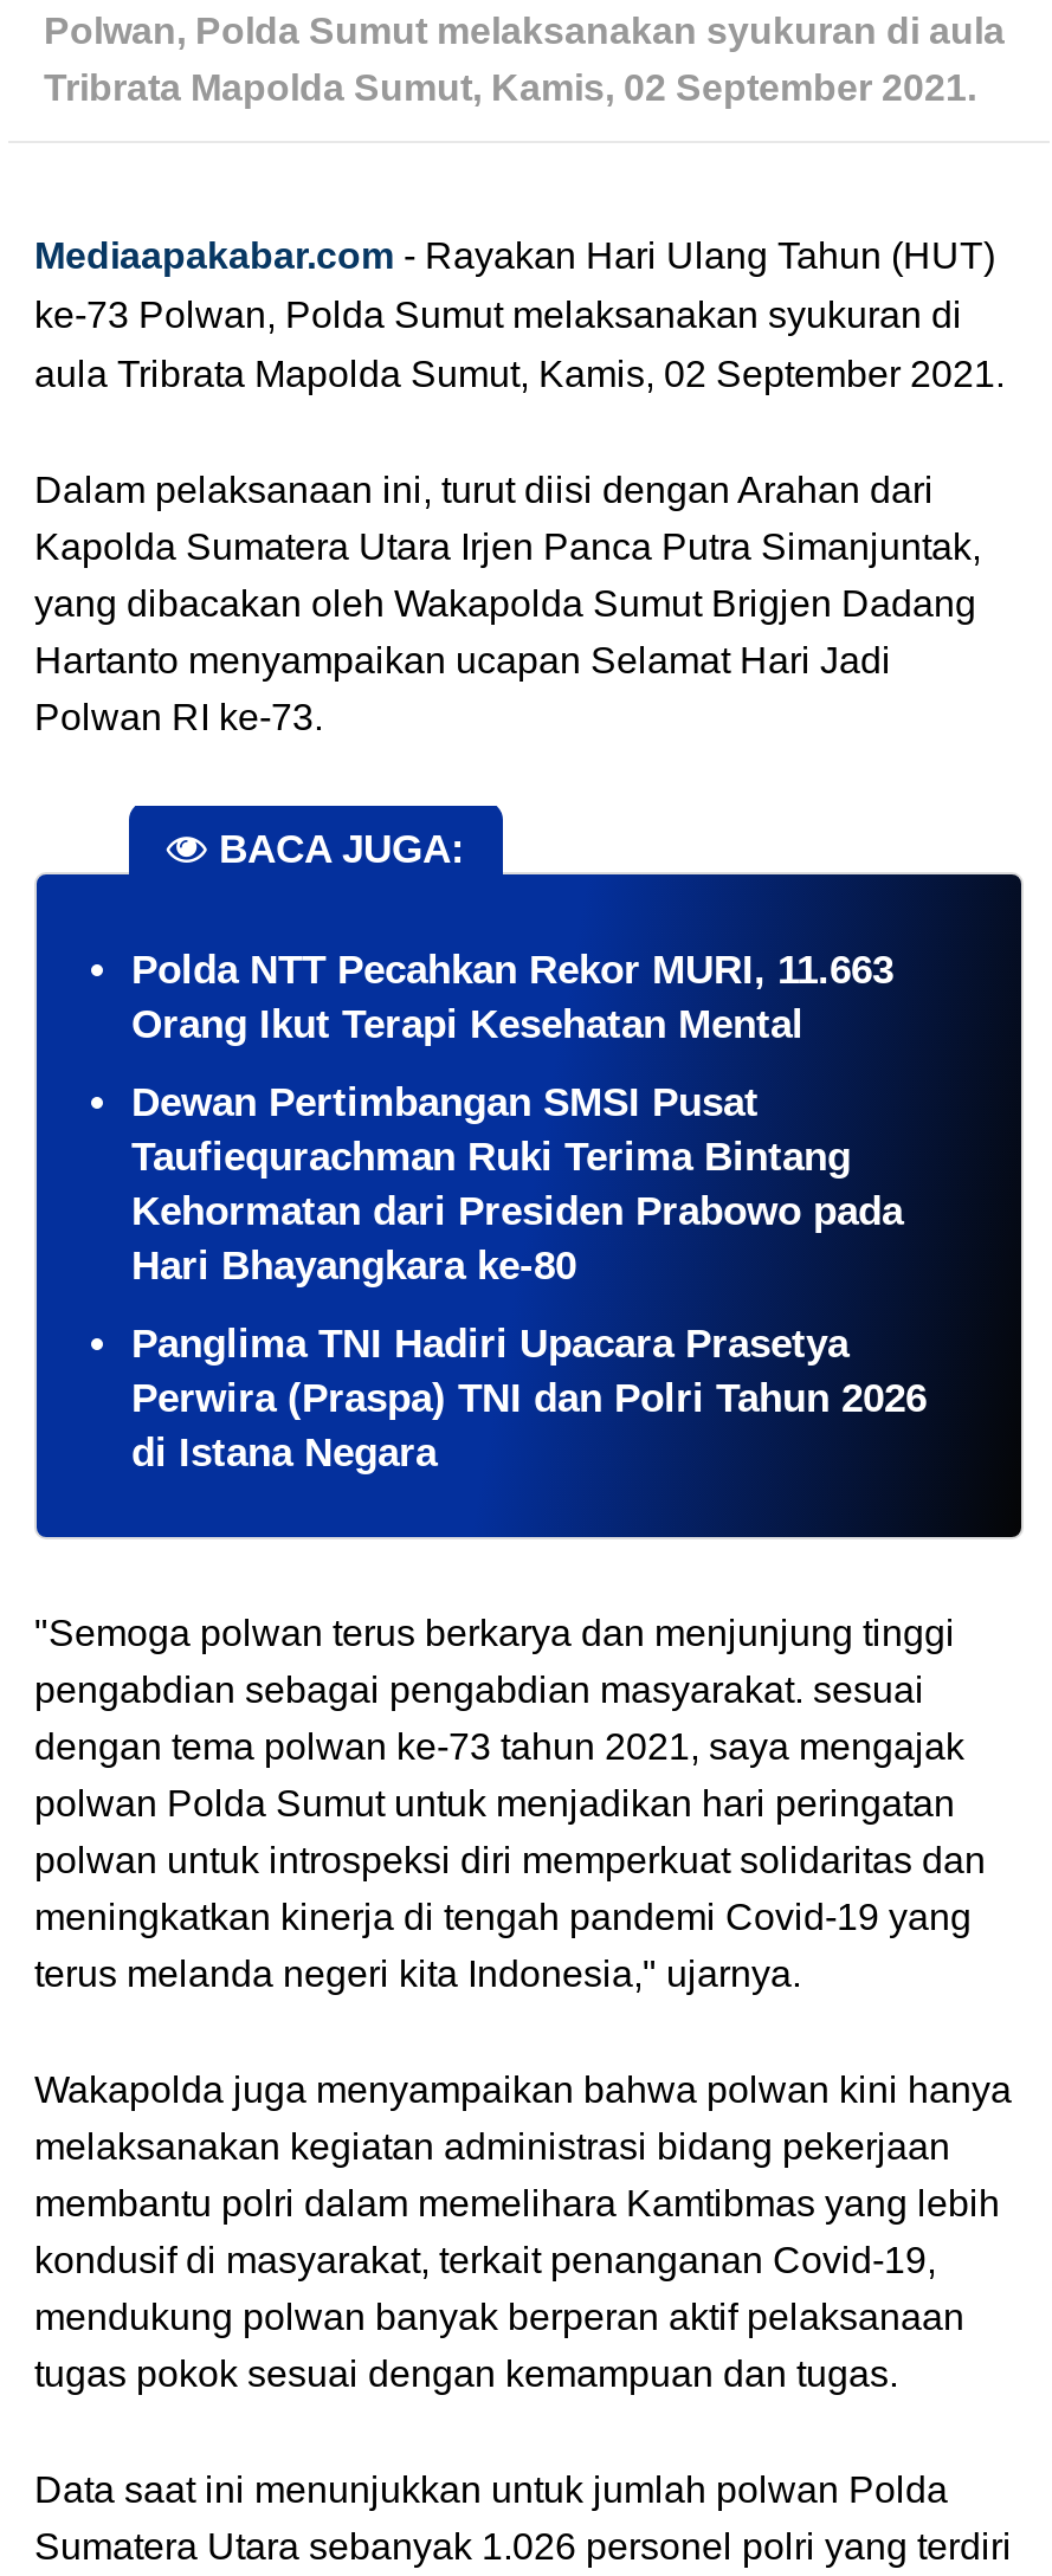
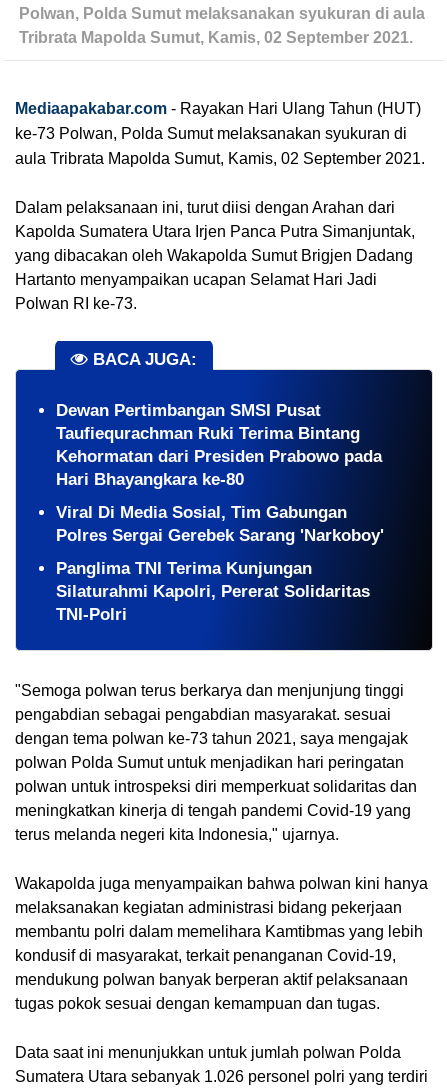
[131,948,893,1048] Polda NTT Pecahkan Rekor MURI, 11.663 | Orang Ikut Terapi Kesehatan Mental -> none
moved [131,1081,903,1289] -> [56,401,382,489]: Dewan Pertimbangan SMSI Pusat | Taufiequrachman Ruki Terima Bintang | Kehormatan dari Presiden Prabowo pada | Hari Bhayangkara ke-80
[131,1322,927,1476] Panglima TNI Hadiri Upacara Prasetya | Perwira (Praspa) TNI dan Polri Tahun 2026 | di Istana Negara -> [56,503,384,624] Viral Di Media Sosial, Tim Gabungan | Polres Sergai Gerebek Sarang 'Narkoboy' | Panglima TNI Terima Kunjungan | Silaturahmi Kapolri, Pererat Solidaritas | TNI-Polri

